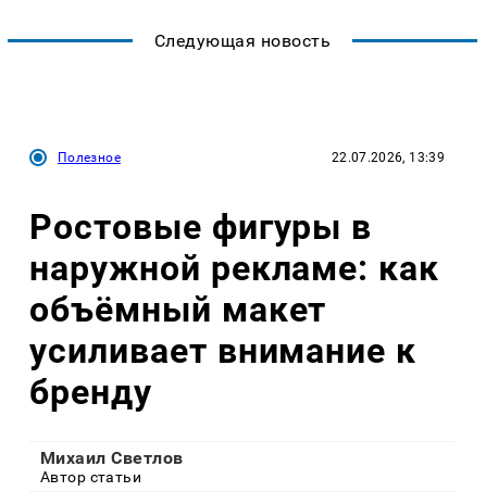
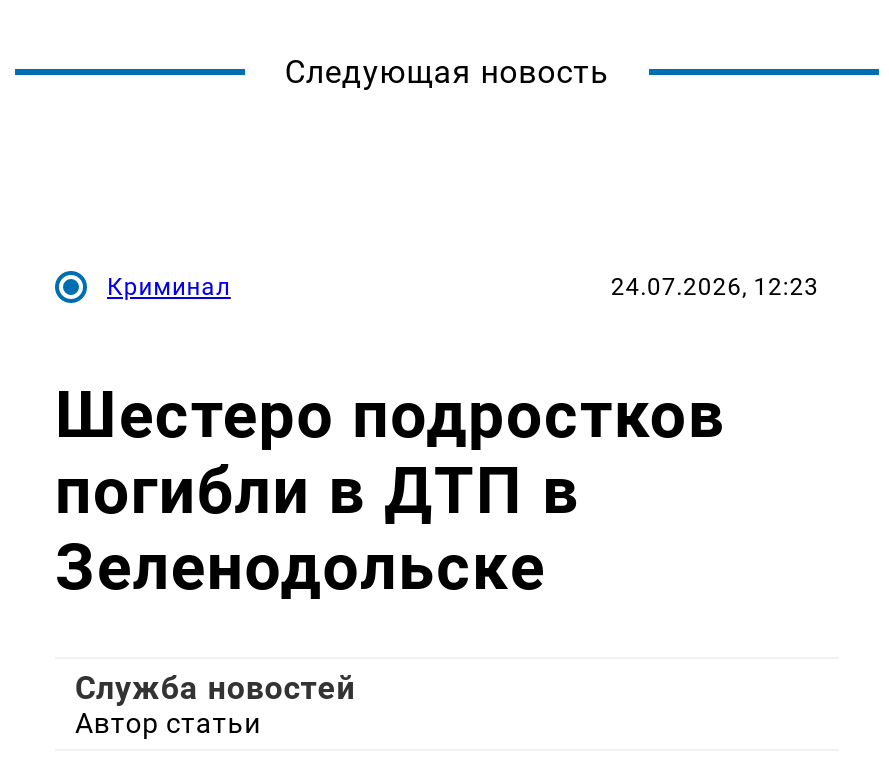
[58,150,445,165] Полезное | 22.07.2026, 13:39 -> [107,273,819,301] Криминал | 24.07.2026, 12:23
[29,206,439,412] Ростовые фигуры в | наружной рекламе: как | объёмный макет | усиливает внимание к | бренду -> [55,376,726,604] Шестеро подростков | погибли в ДТП в | Зеленодольске
[40,448,183,468] Михаил Светлов -> [75,669,355,707] Служба новостей

